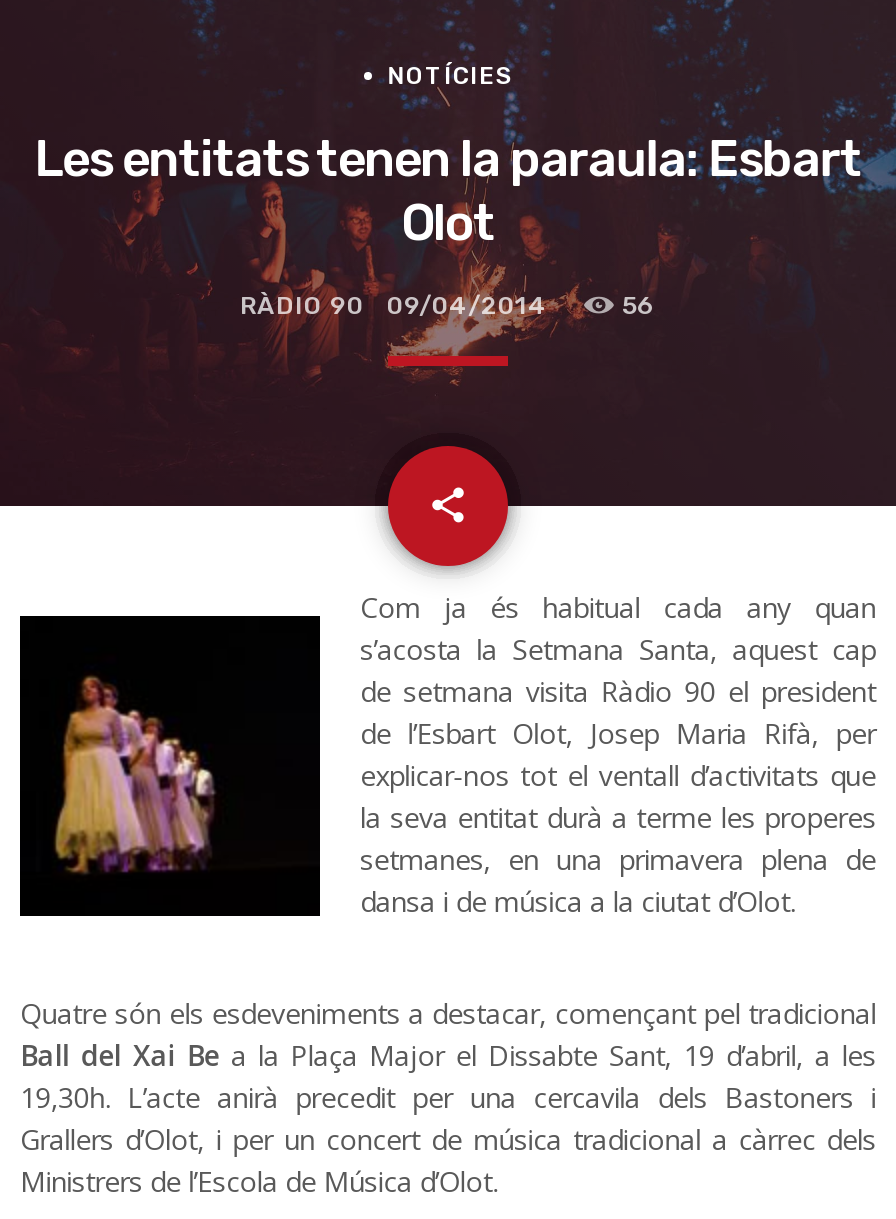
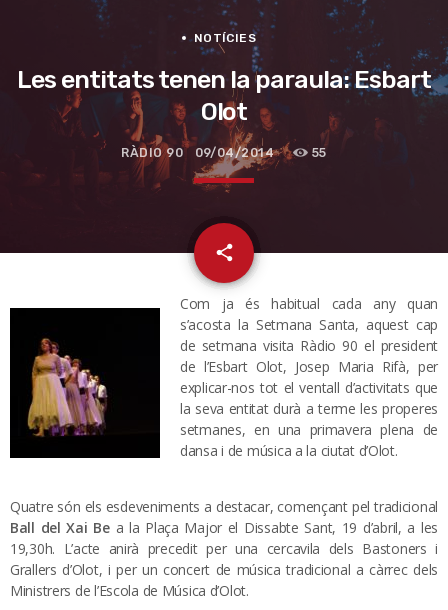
[615,289,656,319] 56 -> [308,145,327,160] 55

